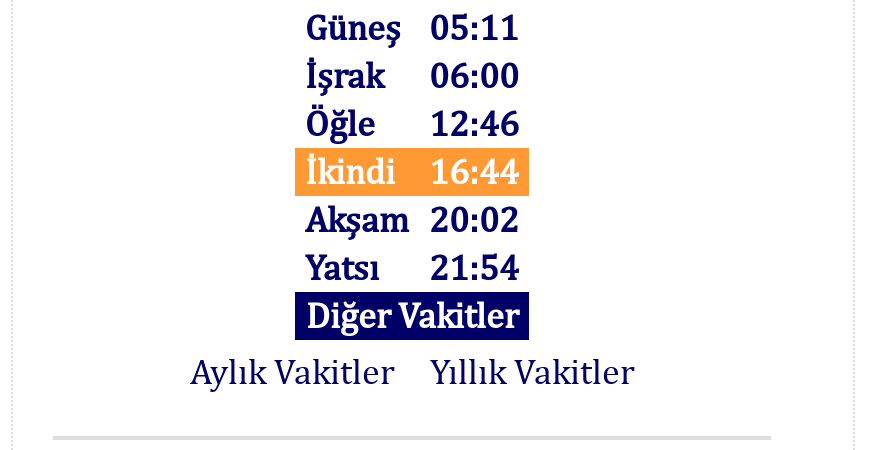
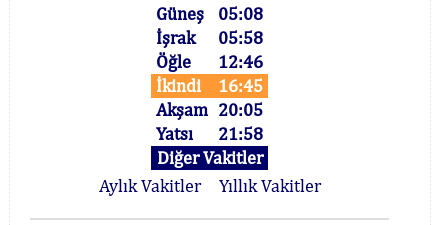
[305,6,519,48] Güneş 05:11 -> [156,3,263,24] Güneş 05:08
[305,54,519,96] İşrak 06:00 -> [156,27,263,48] İşrak 05:58
[305,150,519,192] İkindi 16:44 -> [156,75,263,96] İkindi 16:45
[305,198,519,240] Akşam 20:02 -> [156,99,263,120] Akşam 20:05
[305,246,519,288] Yatsı 21:54 -> [156,123,263,144] Yatsı 21:58

